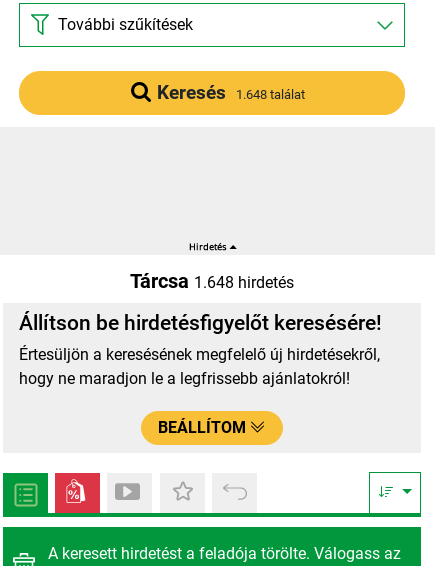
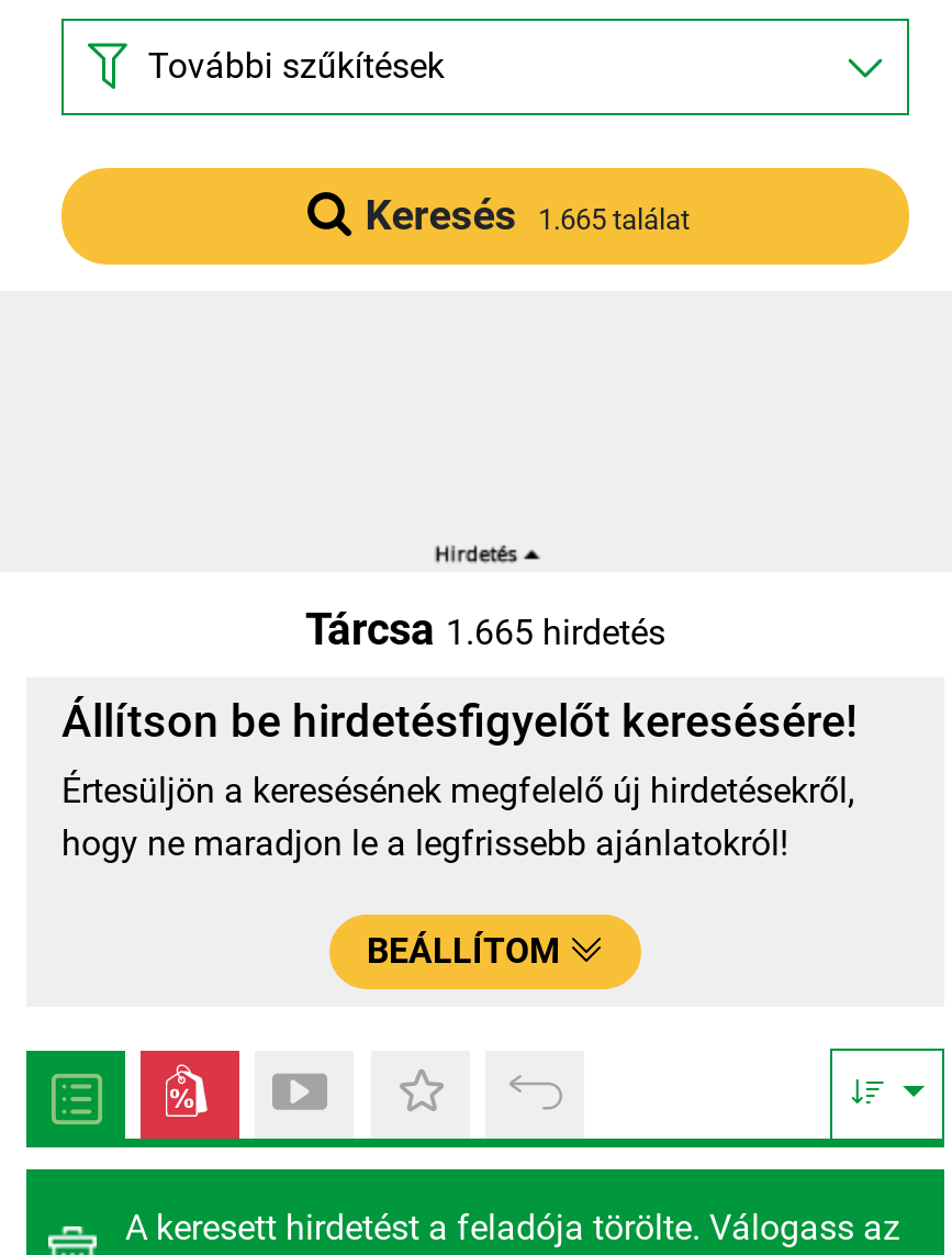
[157,81,305,104] Keresés 1.648 találat -> [365,190,690,240] Keresés 1.665 találat
[130,269,294,293] Tárcsa 1.648 hirdetés -> [305,603,665,656] Tárcsa 1.665 hirdetés

